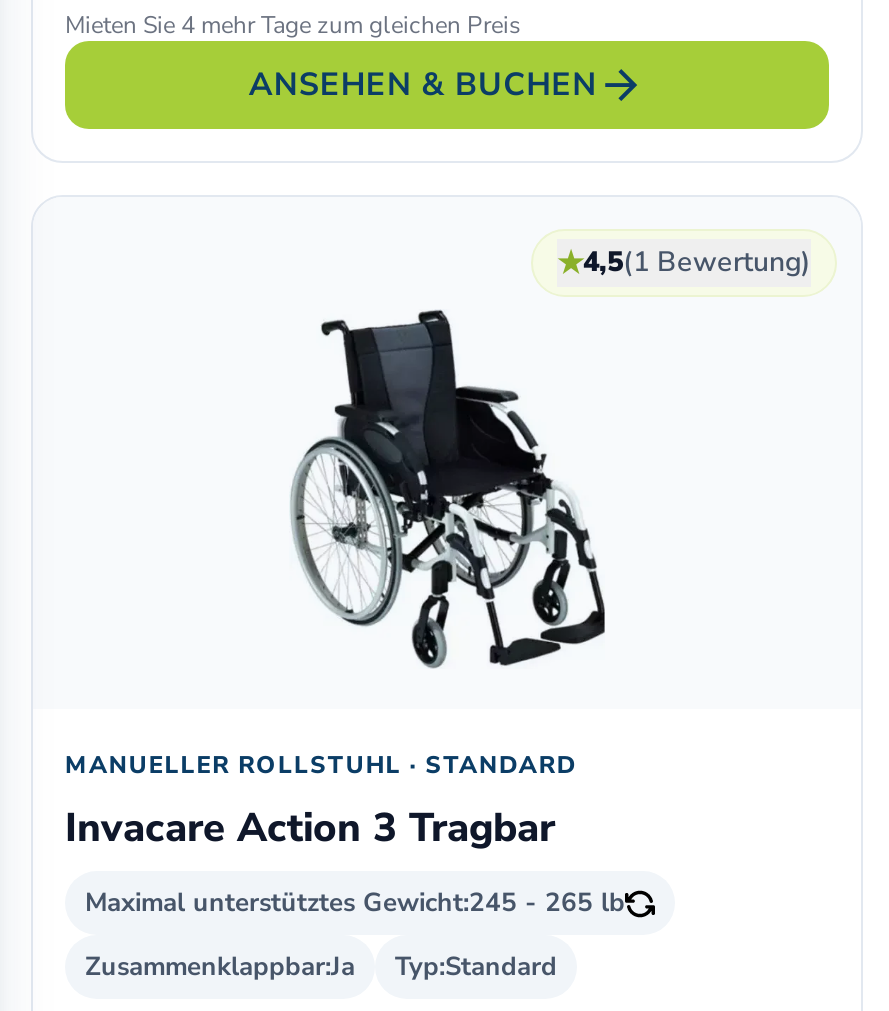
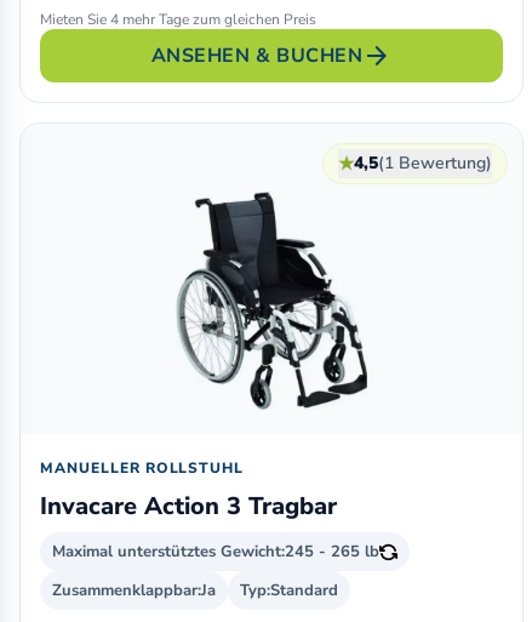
[65,749,577,781] MANUELLER ROLLSTUHL · STANDARD -> [40,458,244,478] MANUELLER ROLLSTUHL

